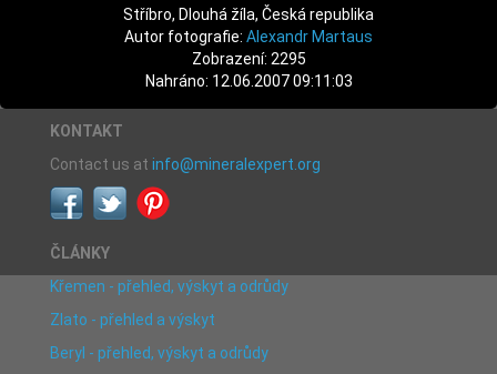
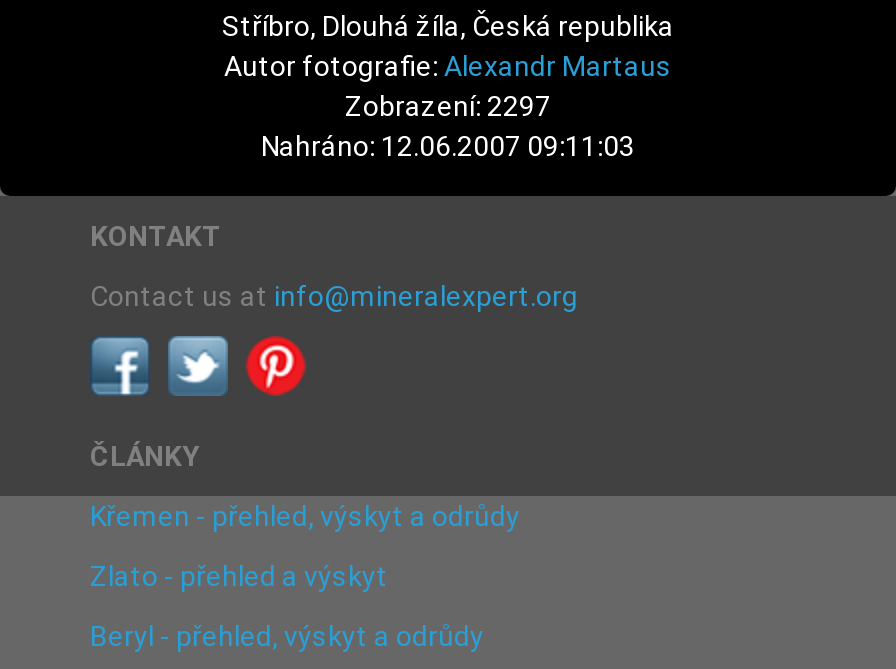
[191,50,306,67] Zobrazení: 2295 -> [345,90,551,122] Zobrazení: 2297

